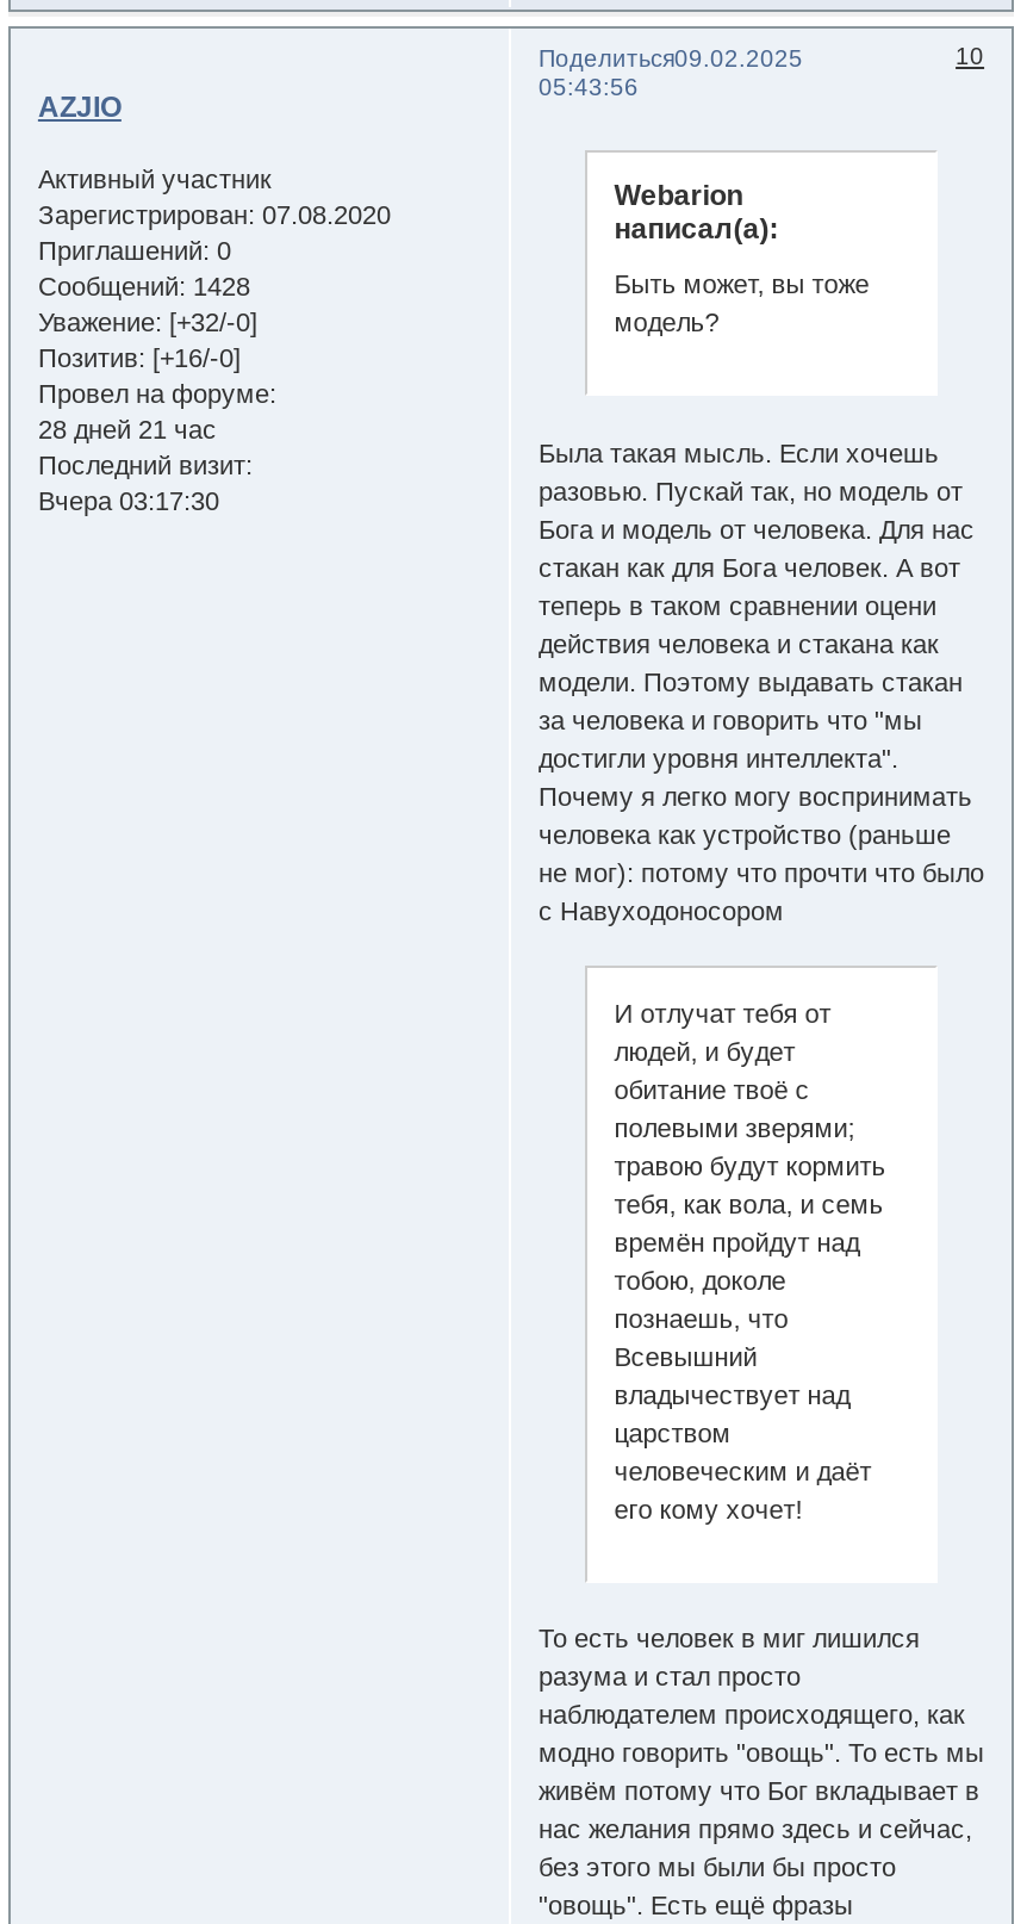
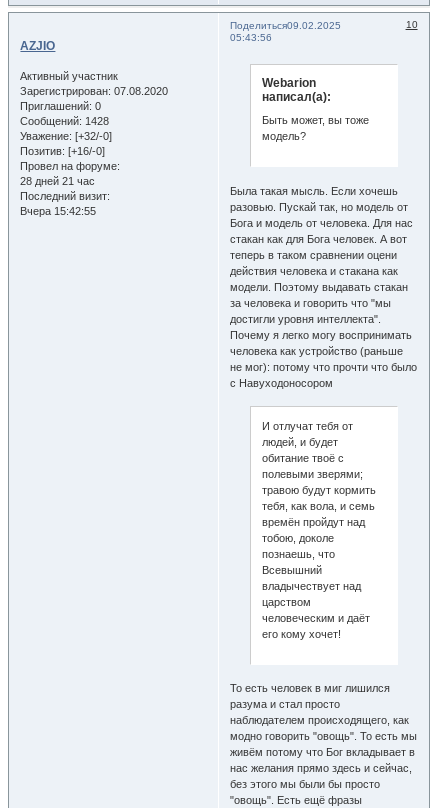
[38,486,219,515] Вчера 03:17:30 -> [20,205,96,217] Вчера 15:42:55

